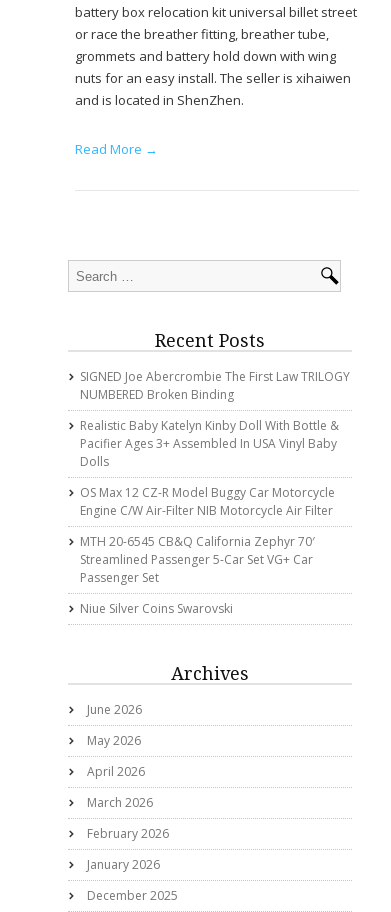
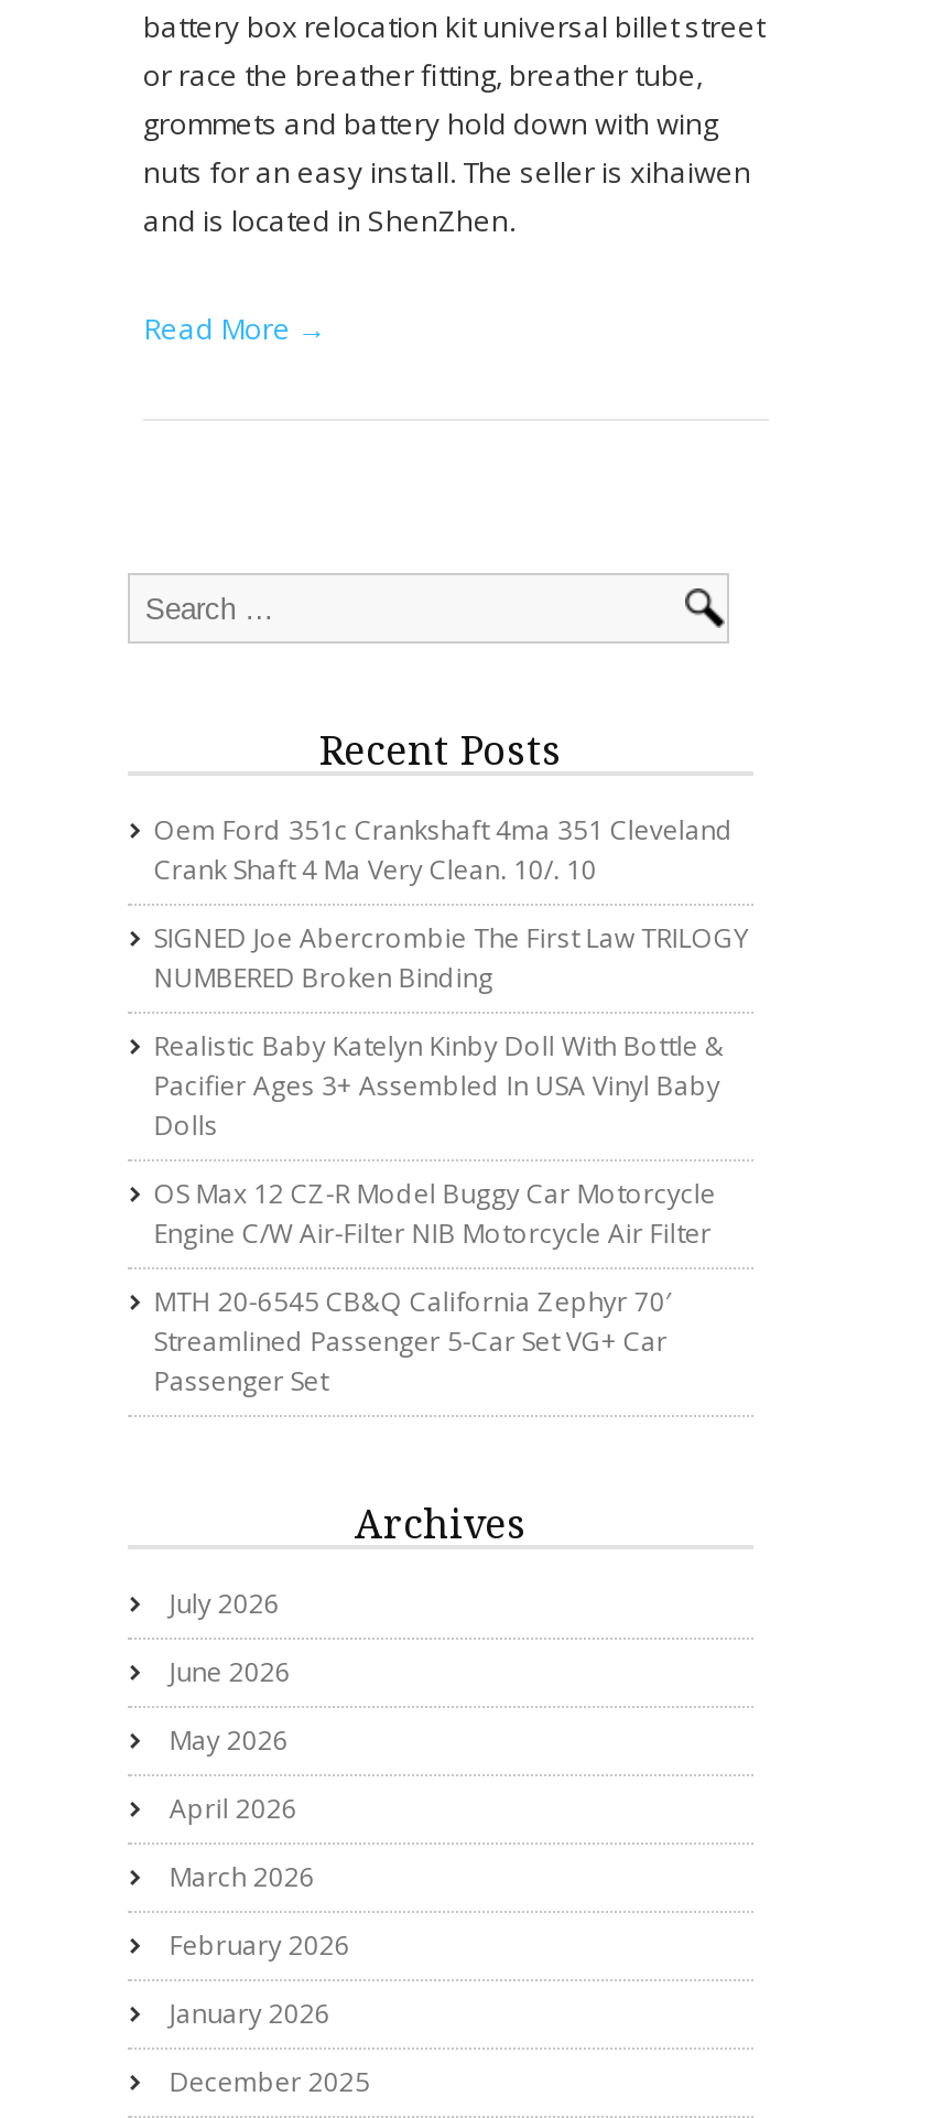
none -> [154,810,733,887] Oem Ford 351c Crankshaft 4ma 351 Cleveland | Crank Shaft 4 Ma Very Clean. 10/. 10
[80,600,233,617] Niue Silver Coins Swarovski -> none
none -> [169,1584,279,1621] July 2026

